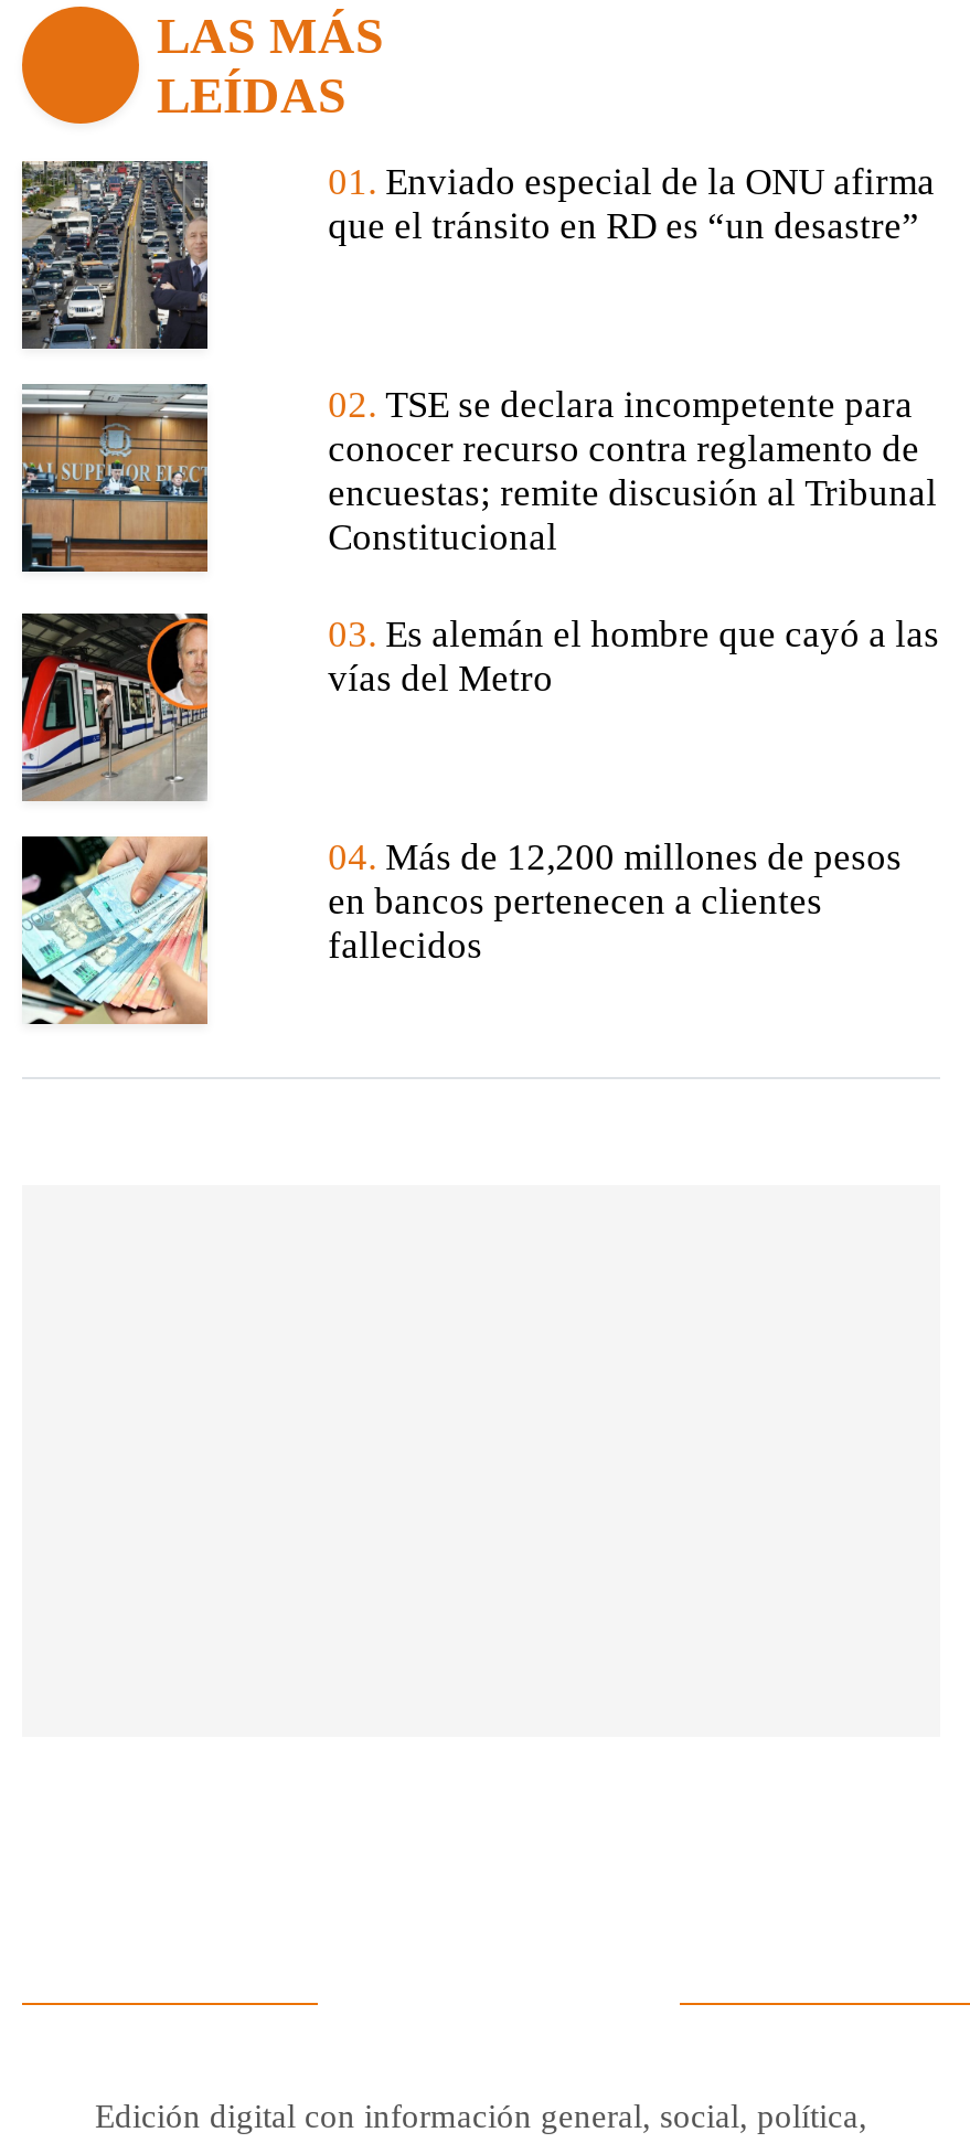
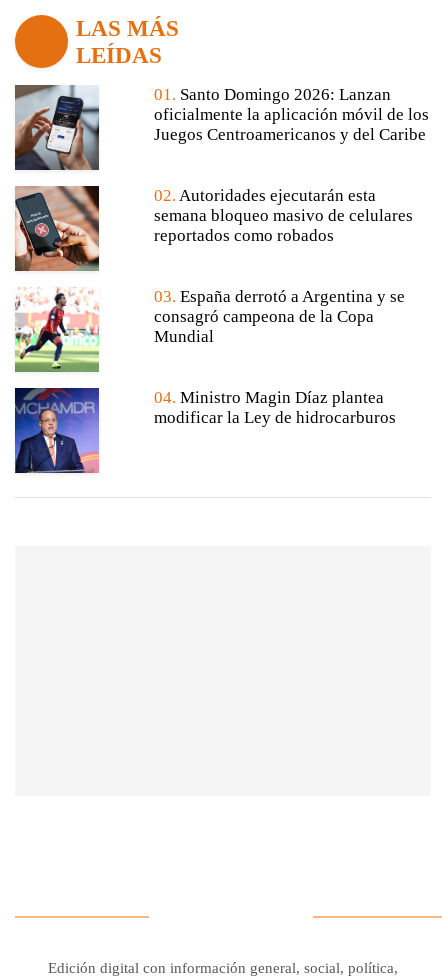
[20,159,210,351] [image] -> [15,85,99,171] [image]
[328,161,935,247] 01. Enviado especial de la ONU afirma | que el tránsito en RD es “un desastre” -> [154,85,429,144] 01. Santo Domingo 2026: Lanzan | oficialmente la aplicación móvil de los | Juegos Centroamericanos y del Caribe
[20,382,210,574] [image] -> [14,185,100,272] [image]
[328,384,937,558] 02. TSE se declara incompetente para | conocer recurso contra reglamento de | encuestas; remite discusión al Tribunal | Constitucional -> [154,186,413,245] 02. Autoridades ejecutarán esta | semana bloqueo masivo de celulares | reportados como robados
[20,611,210,801] [image] -> [14,287,99,372] [image]
[328,614,940,700] 03. Es alemán el hombre que cayó a las | vías del Metro -> [154,287,405,346] 03. España derrotó a Argentina y se | consagró campeona de la Copa | Mundial
[20,834,210,1026] [image] -> [14,387,100,474] [image]
[328,836,902,967] 04. Más de 12,200 millones de pesos | en bancos pertenecen a clientes | fallecidos -> [154,388,396,427] 04. Ministro Magin Díaz plantea | modificar la Ley de hidrocarburos

